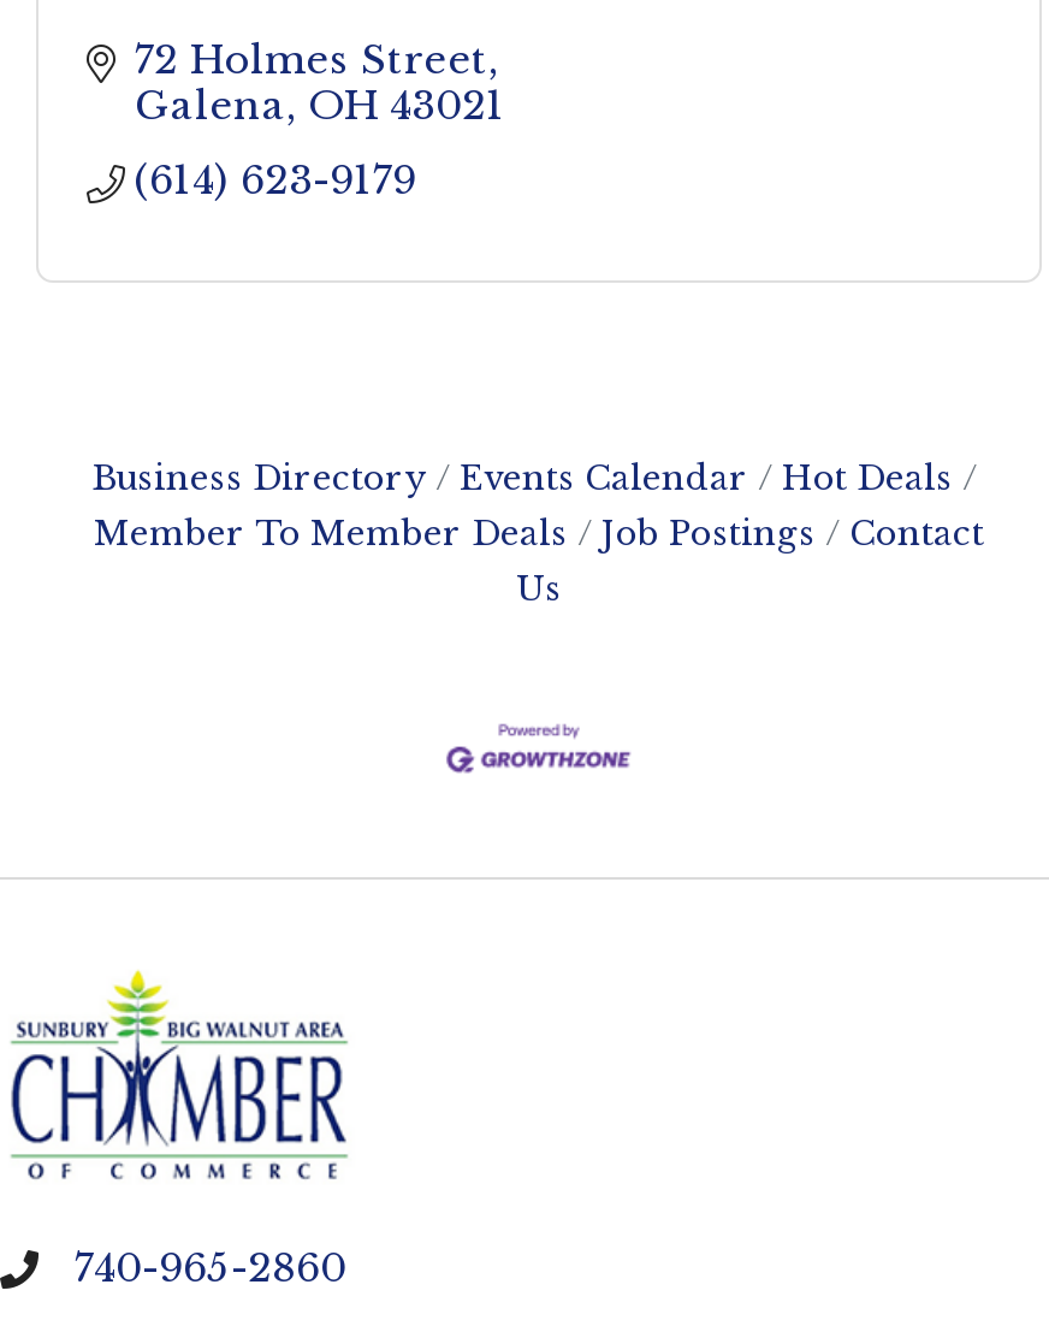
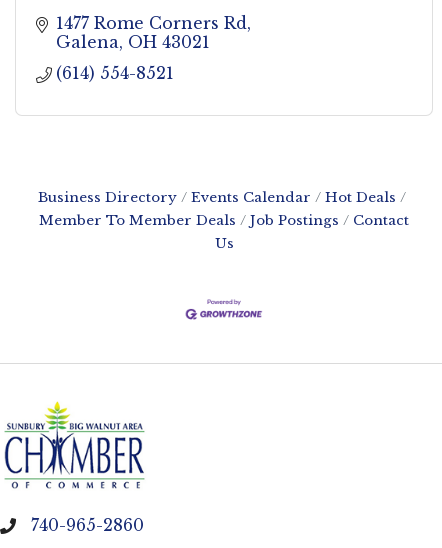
[135,36,488,84] 72 Holmes Street -> [56,13,247,33] 1477 Rome Corners Rd
[135,156,416,204] (614) 623-9179 -> [56,63,174,83] (614) 554-8521

